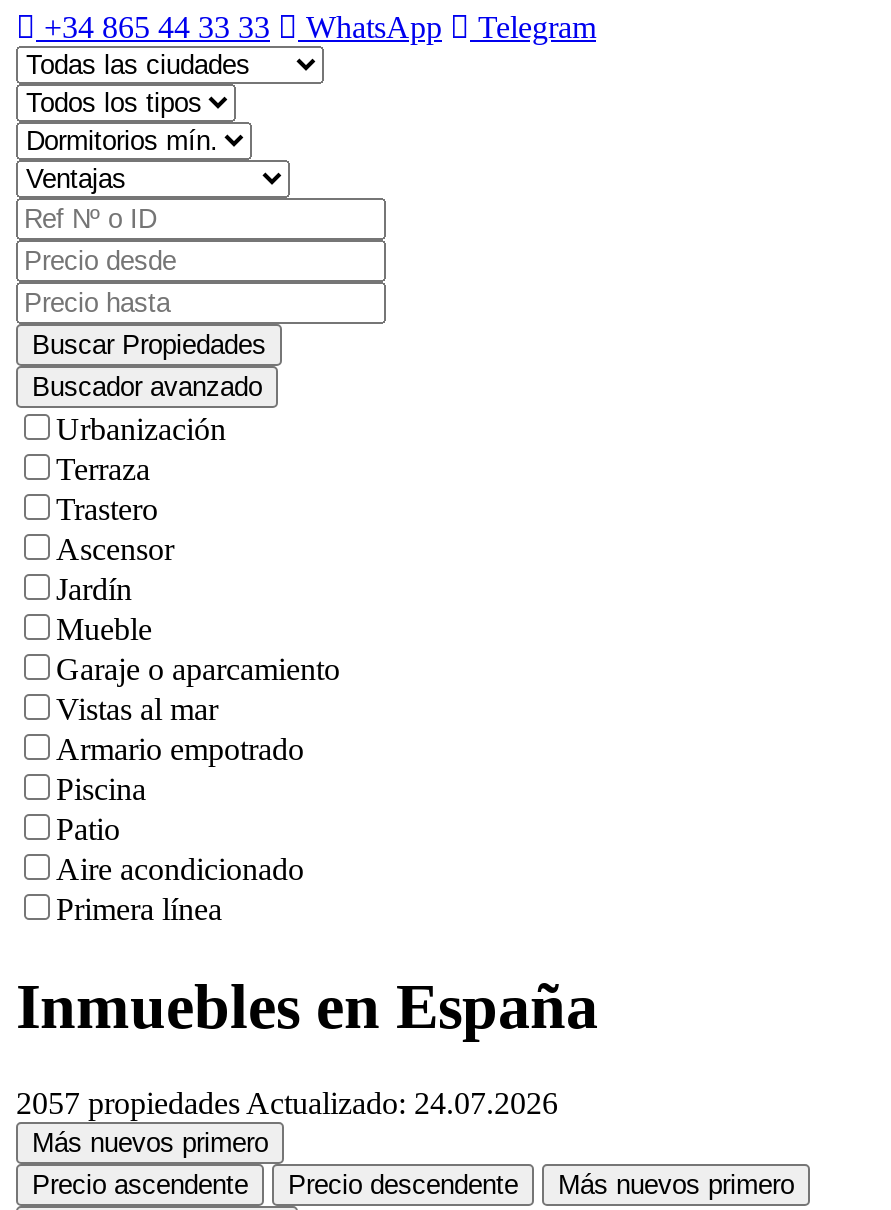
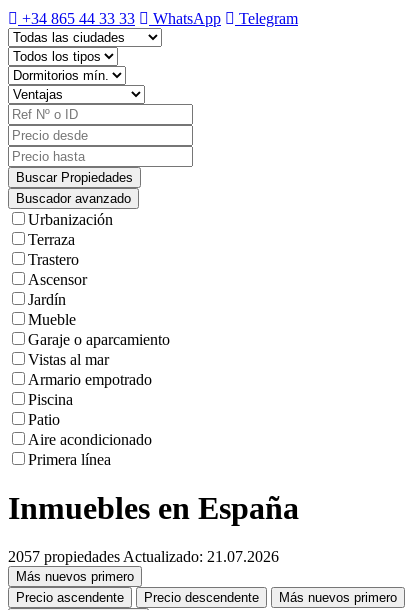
[16,1087,558,1121] 2057 propiedades Actualizado: 24.07.2026 -> [8,548,279,565] 2057 propiedades Actualizado: 21.07.2026

